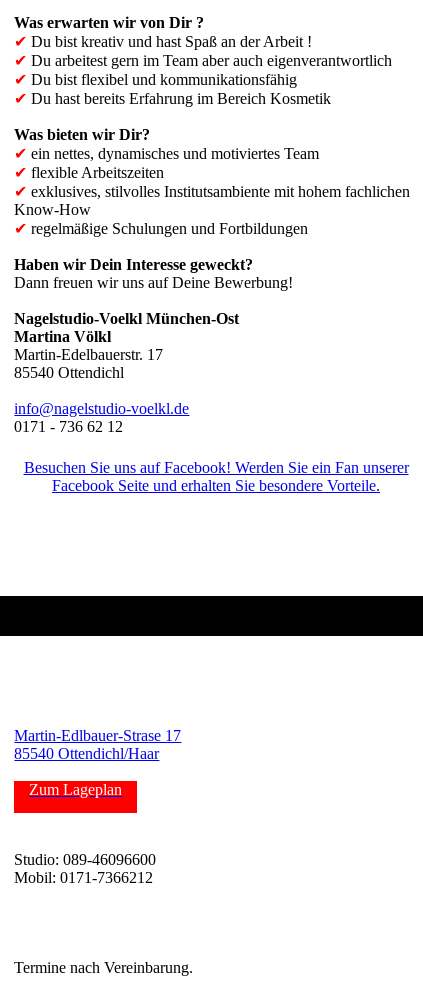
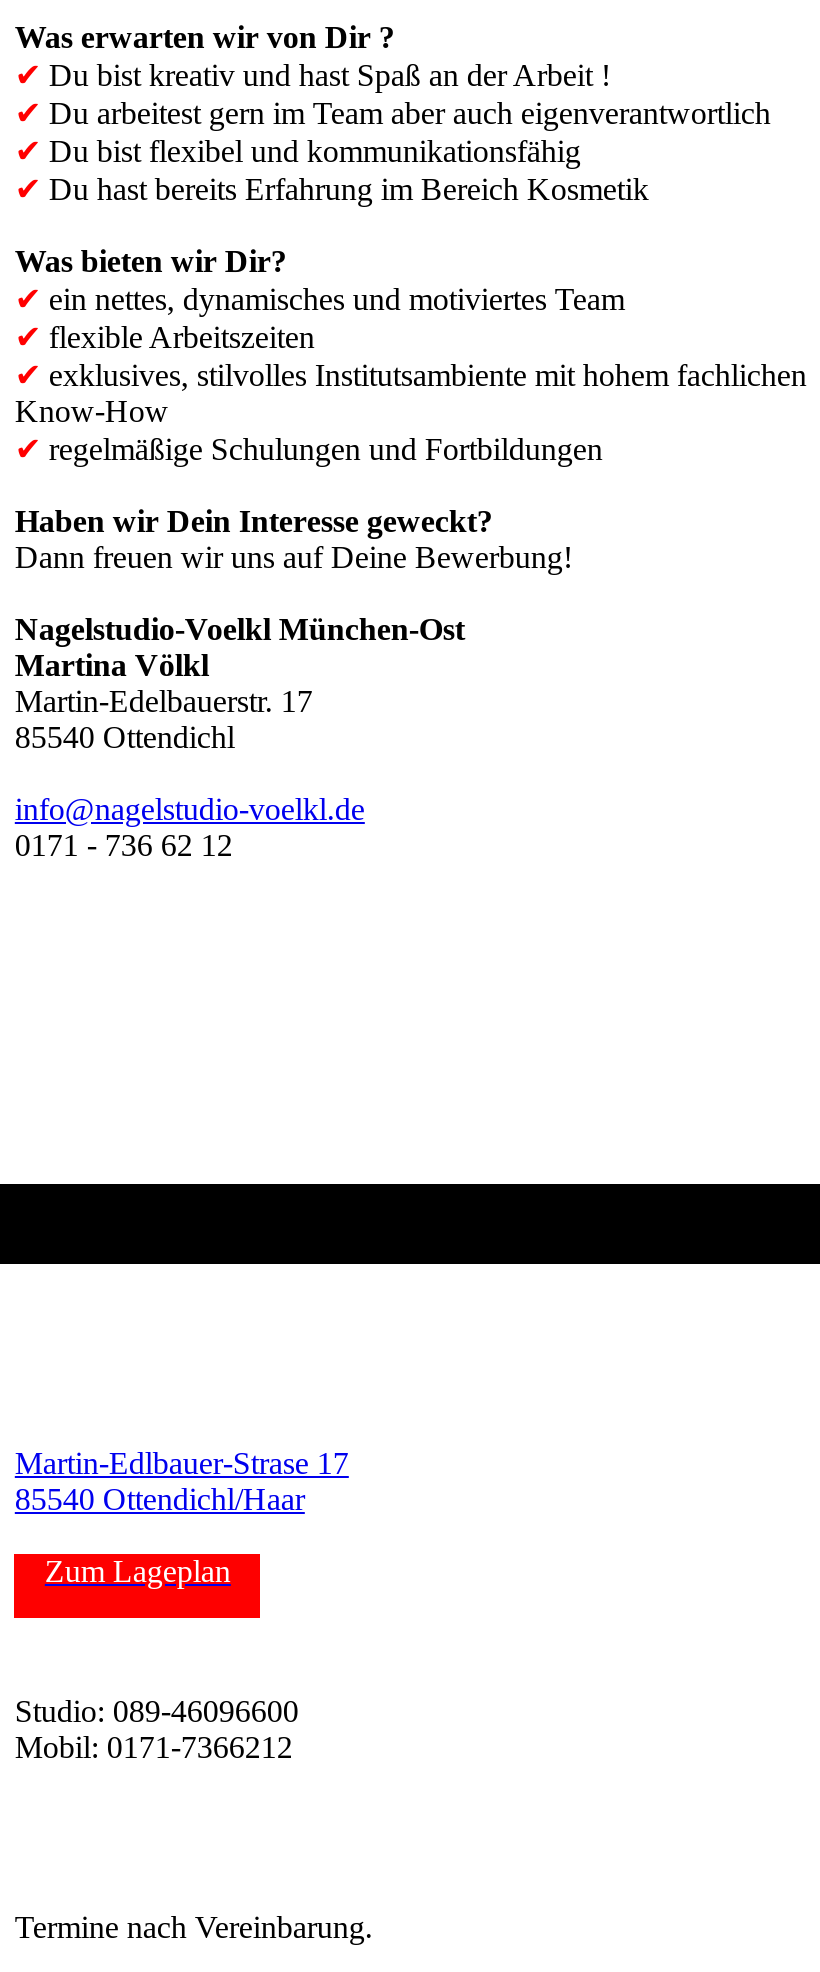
[23,459,408,494] Besuchen Sie uns auf Facebook! Werden Sie ein Fan unserer | Facebook Seite und erhalten Sie besondere Vorteile. -> none

